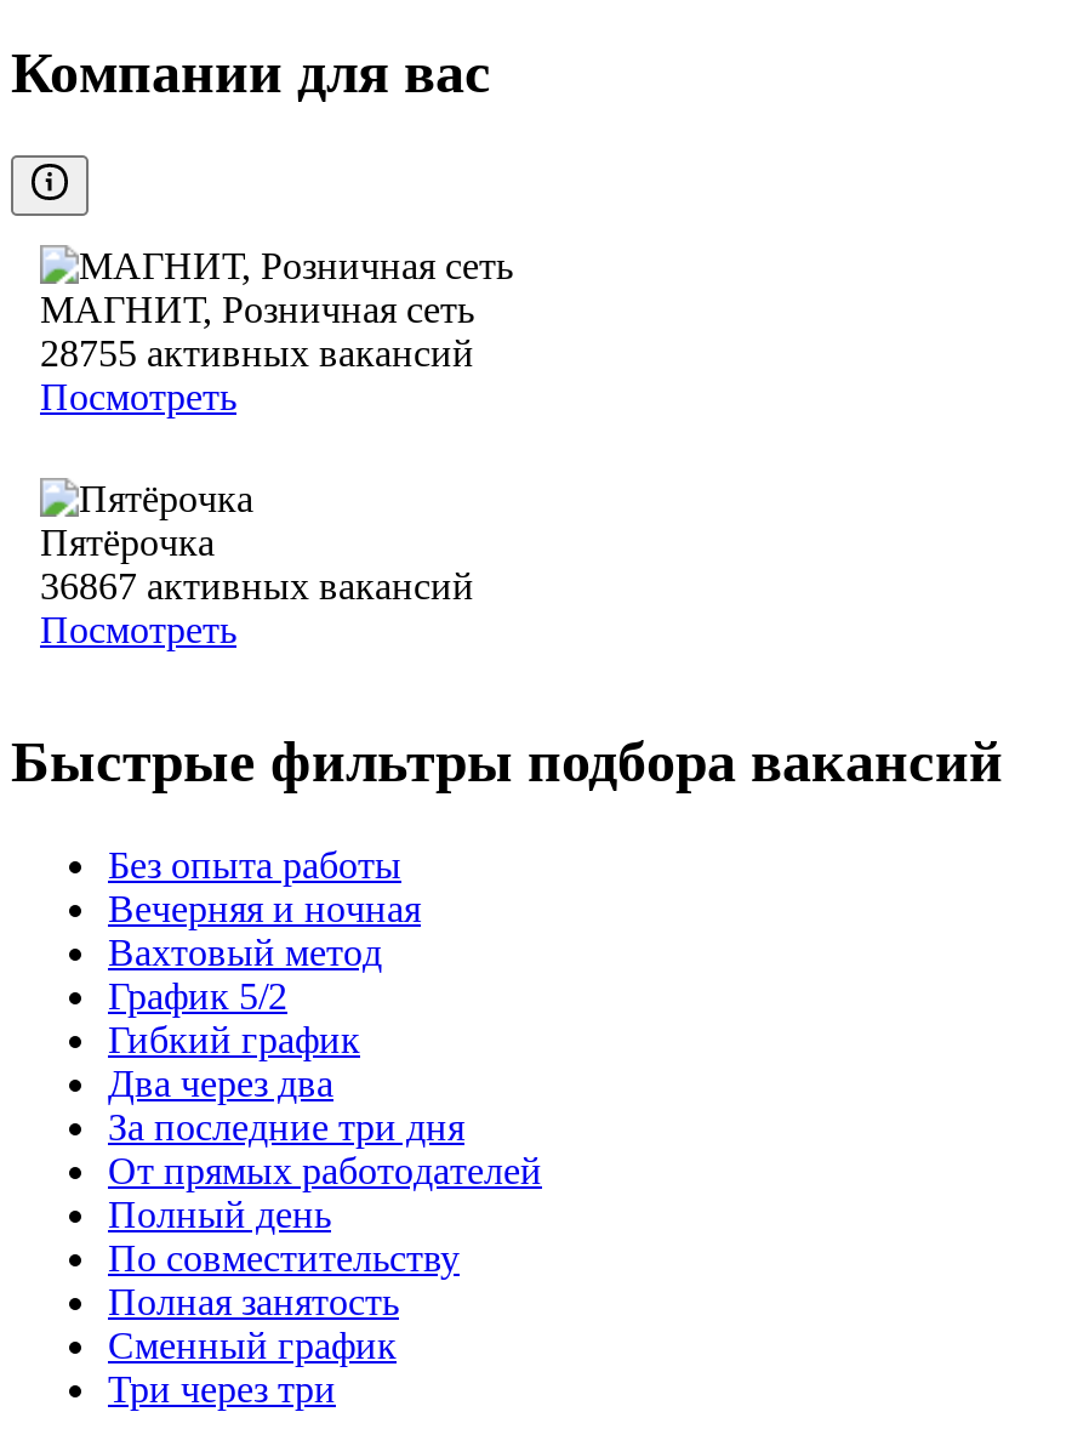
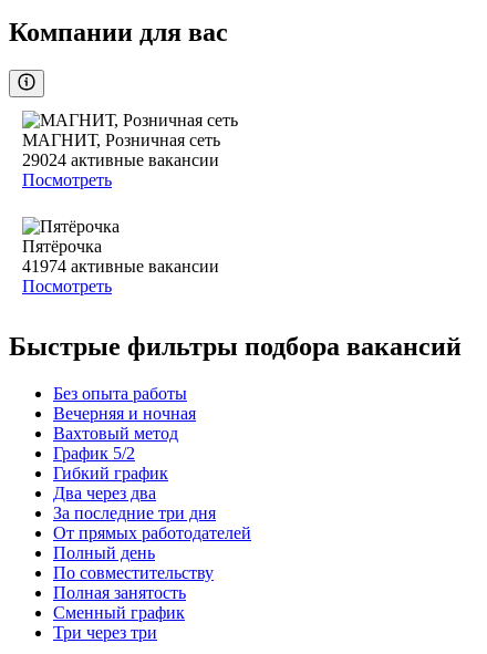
[40,333,474,374] 28755 активных вакансий -> [22,151,219,170] 29024 активные вакансии
[40,566,474,607] 36867 активных вакансий -> [22,257,219,276] 41974 активные вакансии

